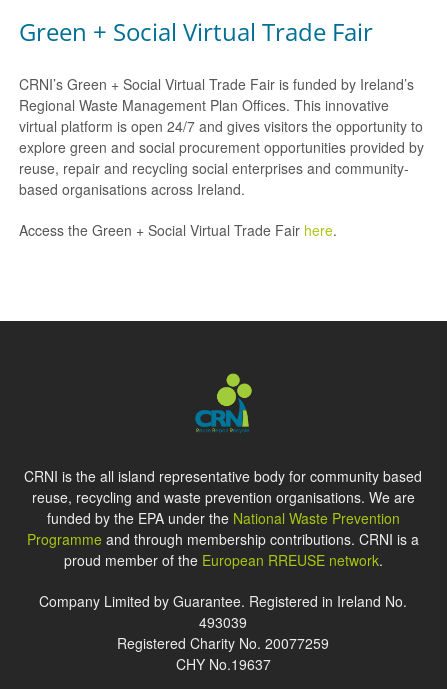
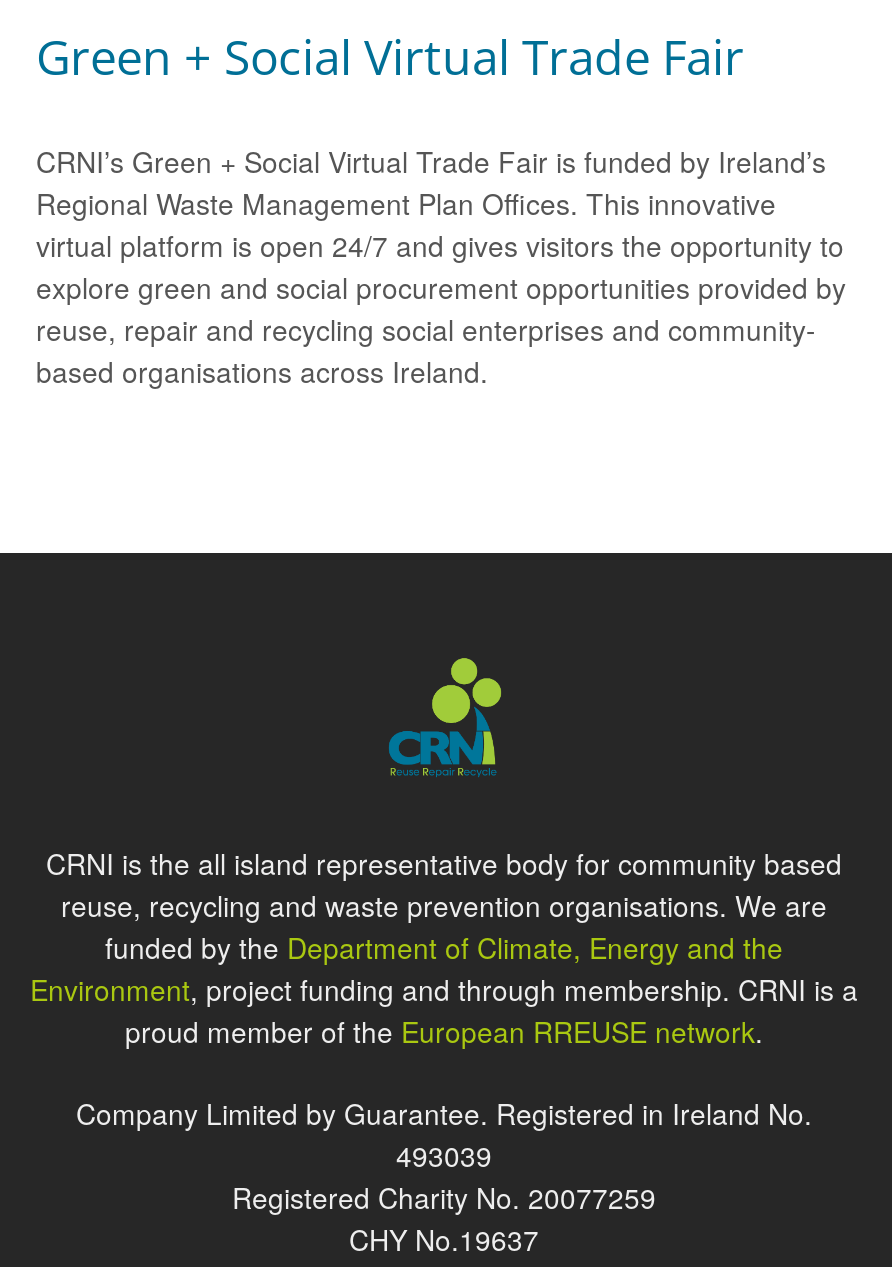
[19,220,337,240] Access the Green + Social Virtual Trade Fair here. -> none
[27,508,419,549] funded by the EPA under the National Waste Prevention | Programme and through membership contributions. CRNI is a -> [30,927,858,1009] funded by the Department of Climate, Energy and the | Environment, project funding and through membership. CRNI is a

